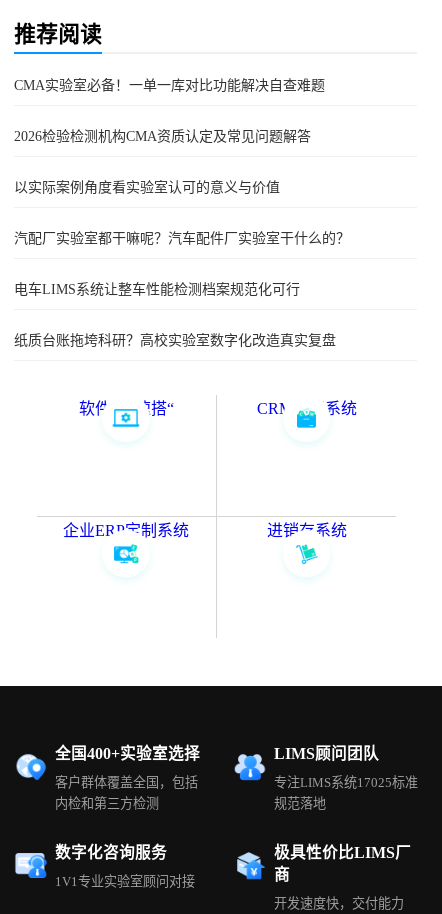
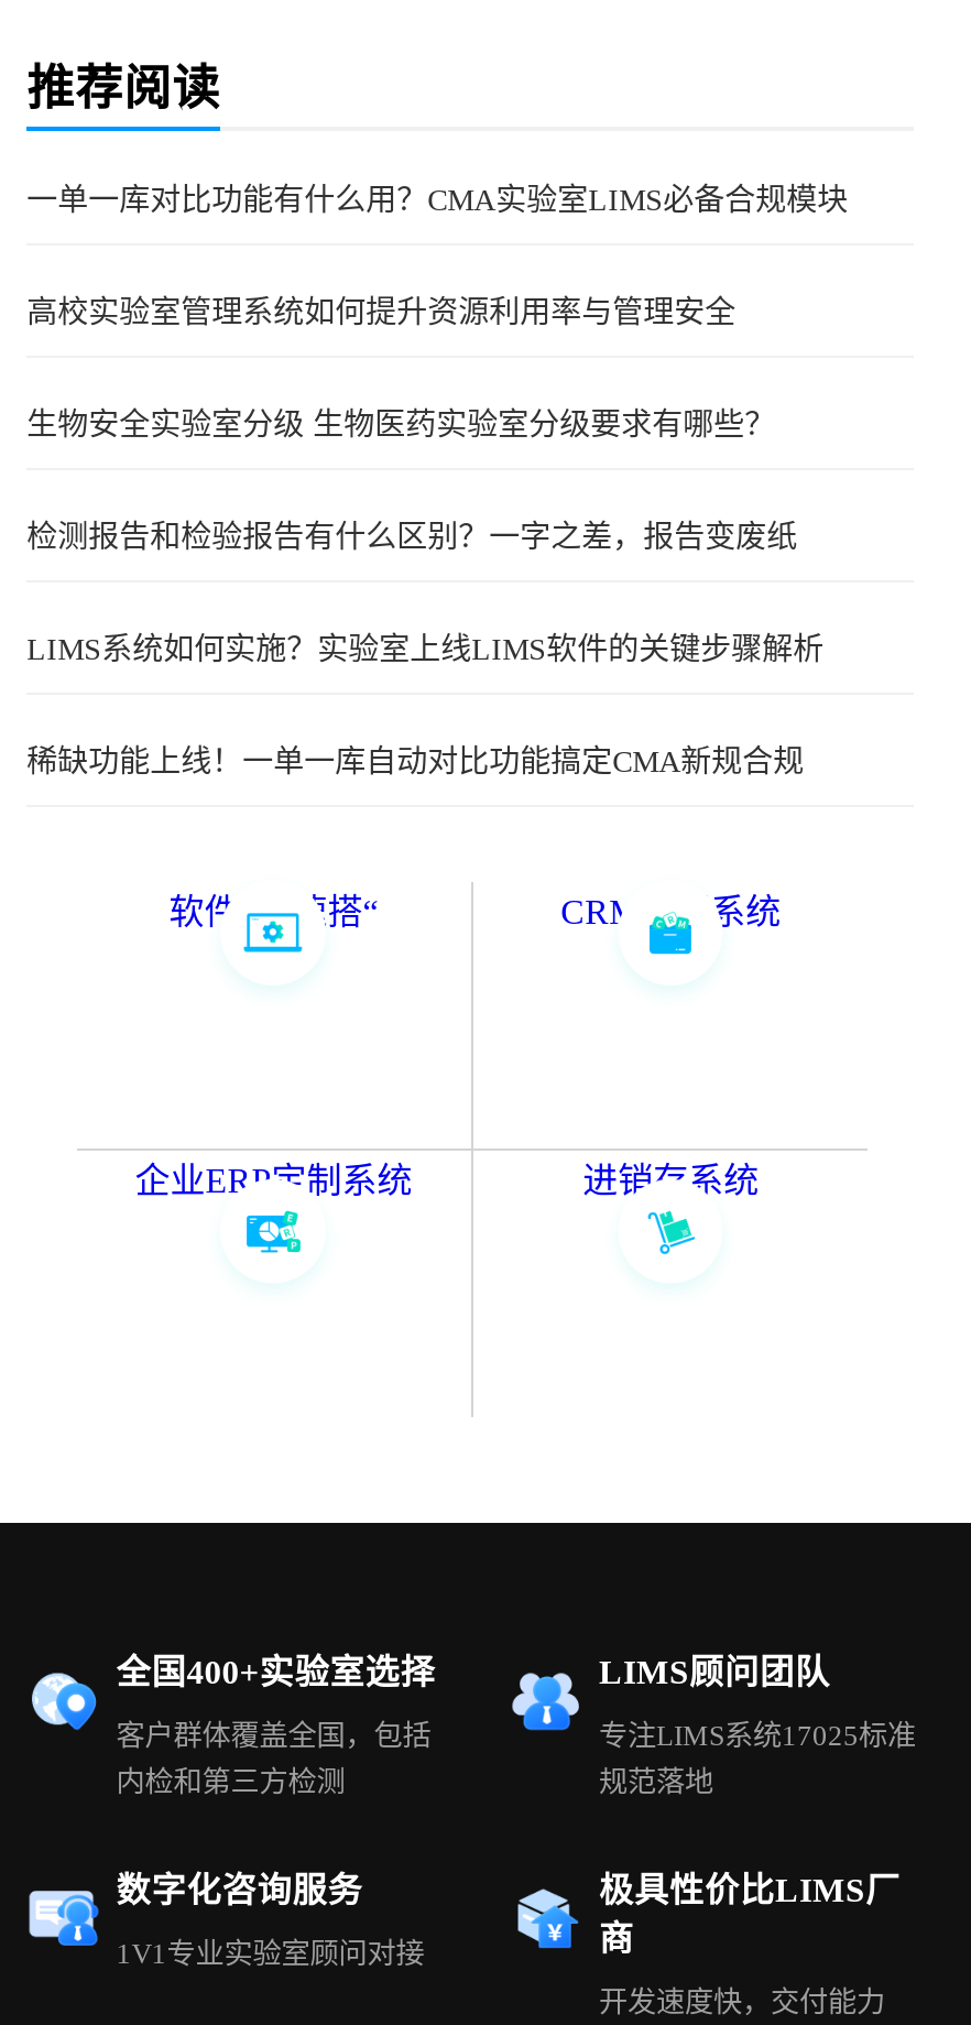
[14,78,325,93] CMA实验室必备！一单一库对比功能解决自查难题 -> [27,183,848,216] 一单一库对比功能有什么用？CMA实验室LIMS必备合规模块
[14,129,311,144] 2026检验检测机构CMA资质认定及常见问题解答 -> [27,296,736,329] 高校实验室管理系统如何提升资源利用率与管理安全
[14,180,280,195] 以实际案例角度看实验室认可的意义与价值 -> [27,408,775,441] 生物安全实验室分级 生物医药实验室分级要求有哪些？
[14,231,350,246] 汽配厂实验室都干嘛呢？汽车配件厂实验室干什么的？ -> [27,520,797,553] 检测报告和检验报告有什么区别？一字之差，报告变废纸
[14,282,300,297] 电车LIMS系统让整车性能检测档案规范化可行 -> [27,633,824,666] LIMS系统如何实施？实验室上线LIMS软件的关键步骤解析
[14,333,336,348] 纸质台账拖垮科研？高校实验室数字化改造真实复盘 -> [27,745,804,779] 稀缺功能上线！一单一库自动对比功能搞定CMA新规合规

